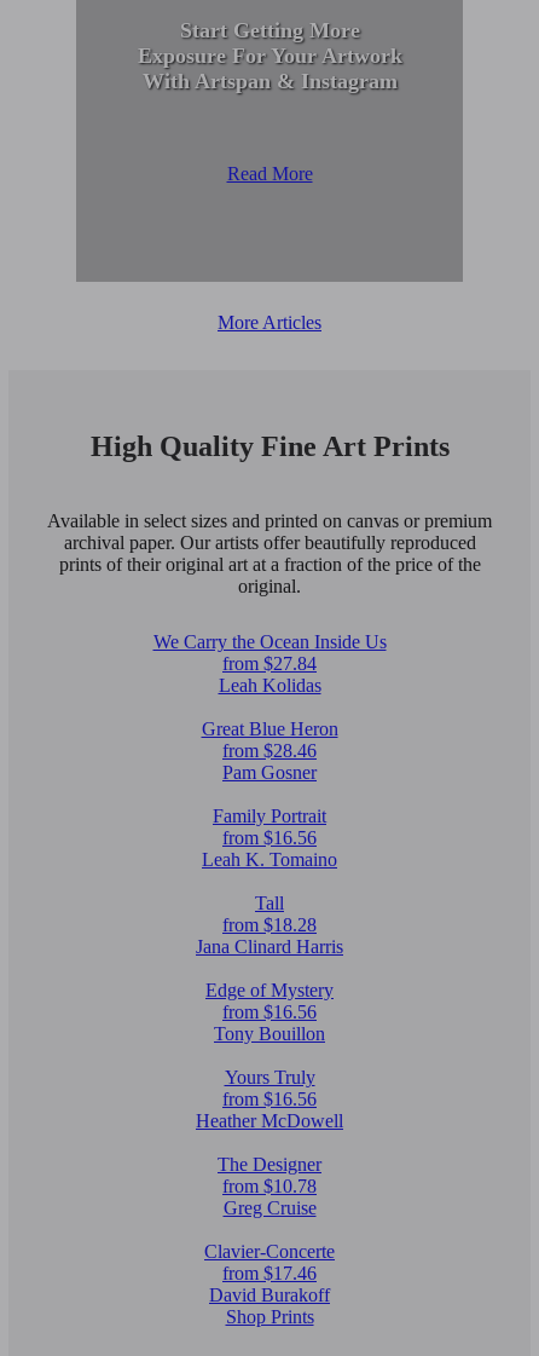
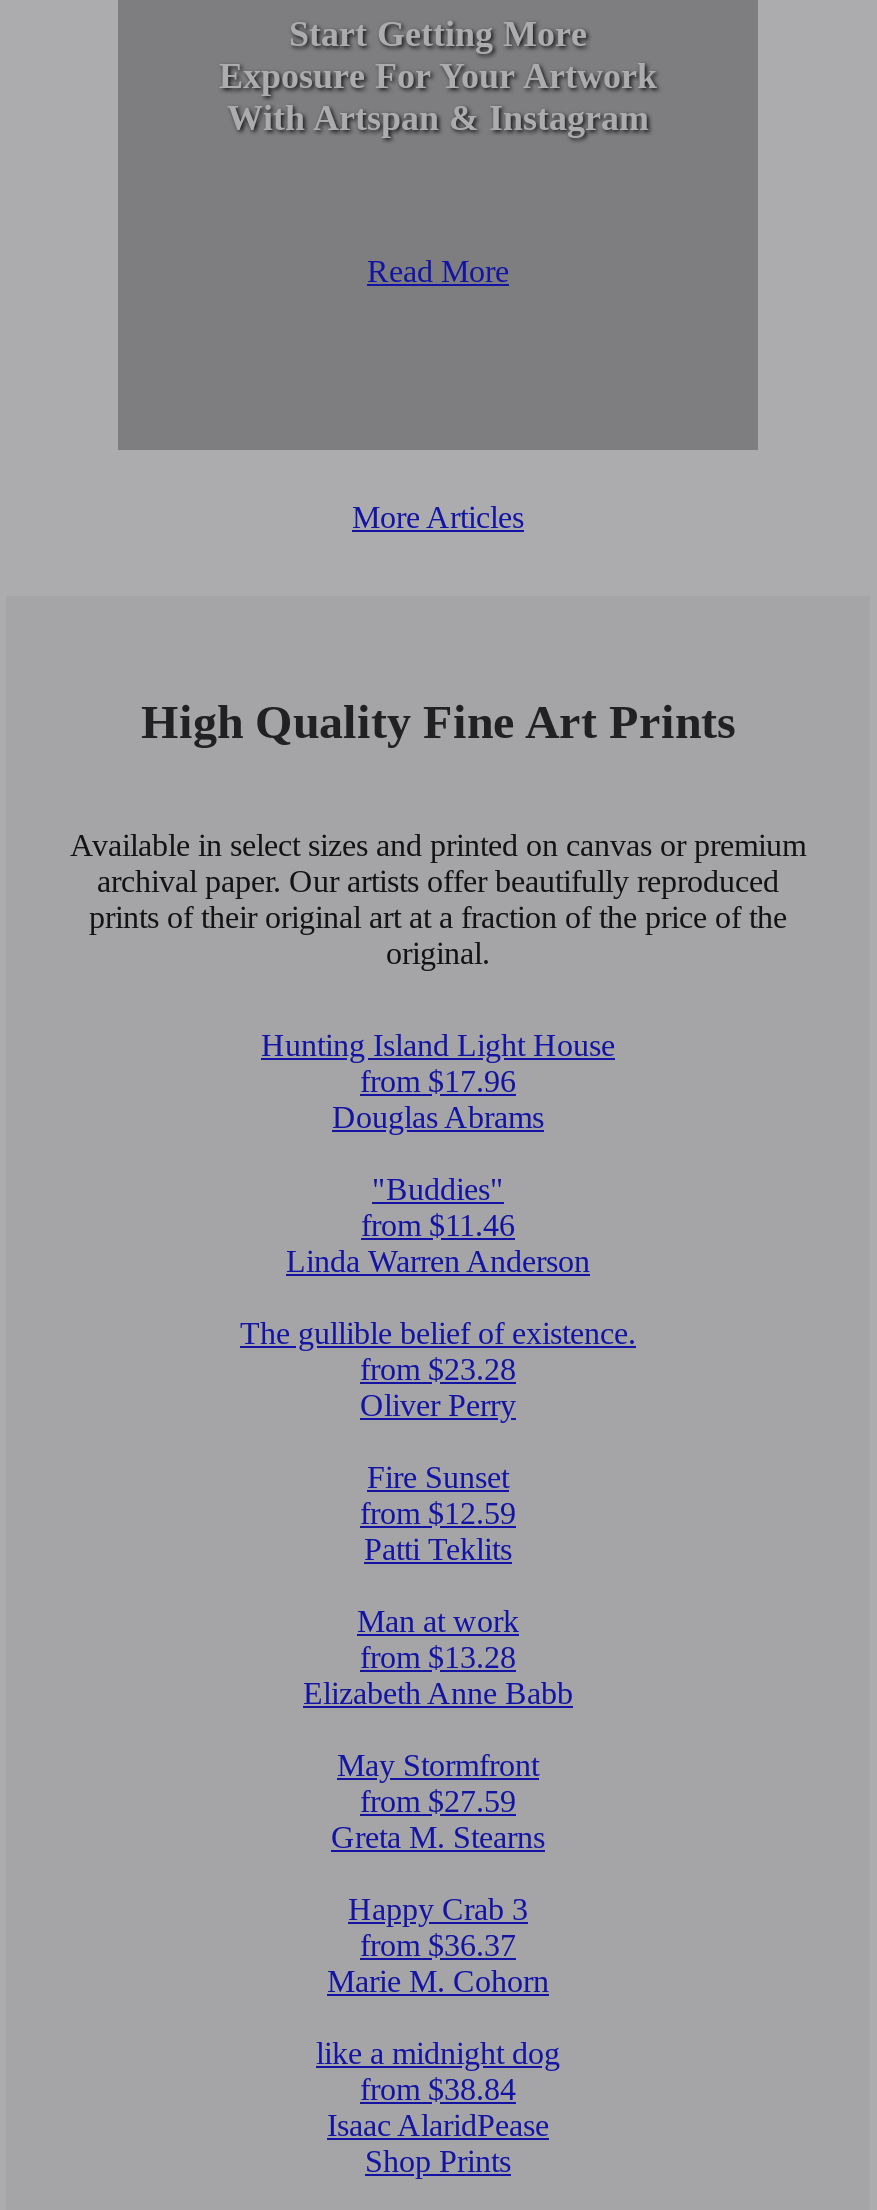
[153,631,386,695] We Carry the Ocean Inside Us | from $27.84 | Leah Kolidas -> [261,1027,615,1133] Hunting Island Light House | from $17.96 | Douglas Abrams
[201,718,338,782] Great Blue Heron | from $28.46 | Pam Gosner -> [286,1171,590,1277] "Buddies" | from $11.46 | Linda Warren Anderson
[202,805,337,869] Family Portrait | from $16.56 | Leah K. Tomaino -> [240,1315,636,1421] The gullible belief of existence. | from $23.28 | Oliver Perry
[196,892,343,956] Tall | from $18.28 | Jana Clinard Harris -> [360,1459,516,1565] Fire Sunset | from $12.59 | Patti Teklits
[205,979,334,1043] Edge of Mystery | from $16.56 | Tony Bouillon -> [303,1603,573,1709] Man at work | from $13.28 | Elizabeth Anne Babb
[196,1066,343,1130] Yours Truly | from $16.56 | Heather McDowell -> [331,1747,545,1853] May Stormfront | from $27.59 | Greta M. Stearns
[218,1153,321,1217] The Designer | from $10.78 | Greg Cruise -> [327,1891,549,1997] Happy Crab 3 | from $36.37 | Marie M. Cohorn
[204,1240,335,1305] Clavier-Concerte | from $17.46 | David Burakoff -> [316,2035,560,2141] like a midnight dog | from $38.84 | Isaac AlaridPease

